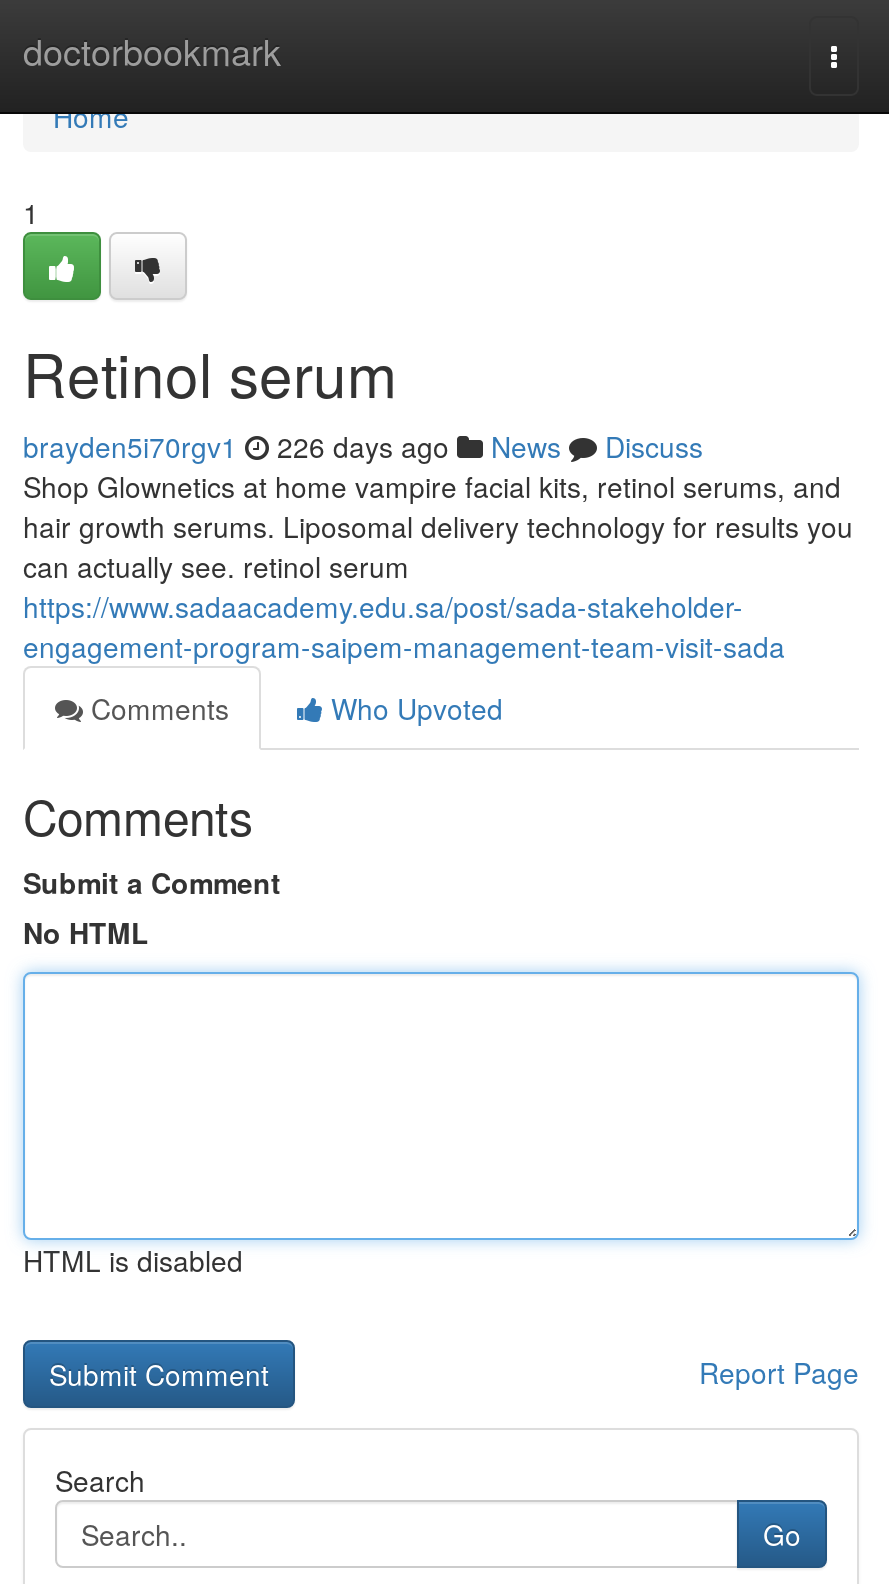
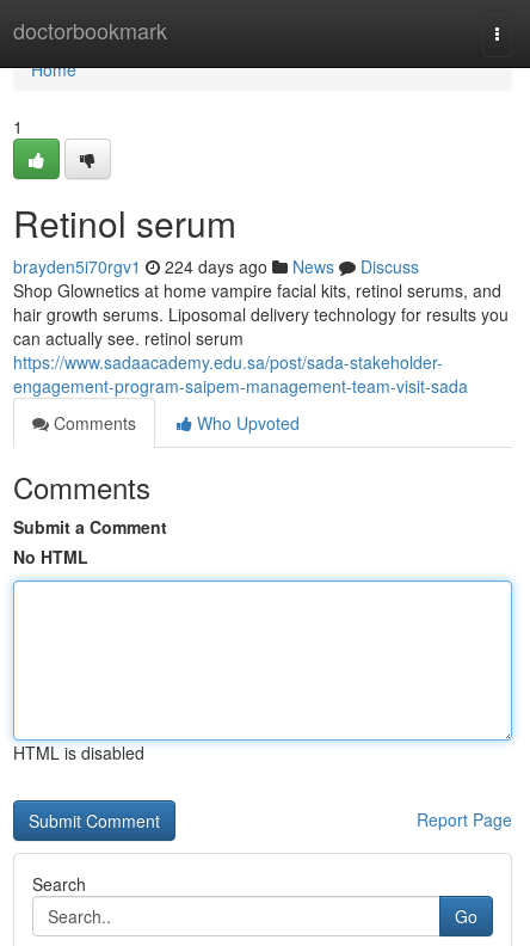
[23,426,703,466] brayden5i70rgv1 226 days ago News Discuss -> [13,254,419,278] brayden5i70rgv1 224 days ago News Discuss

